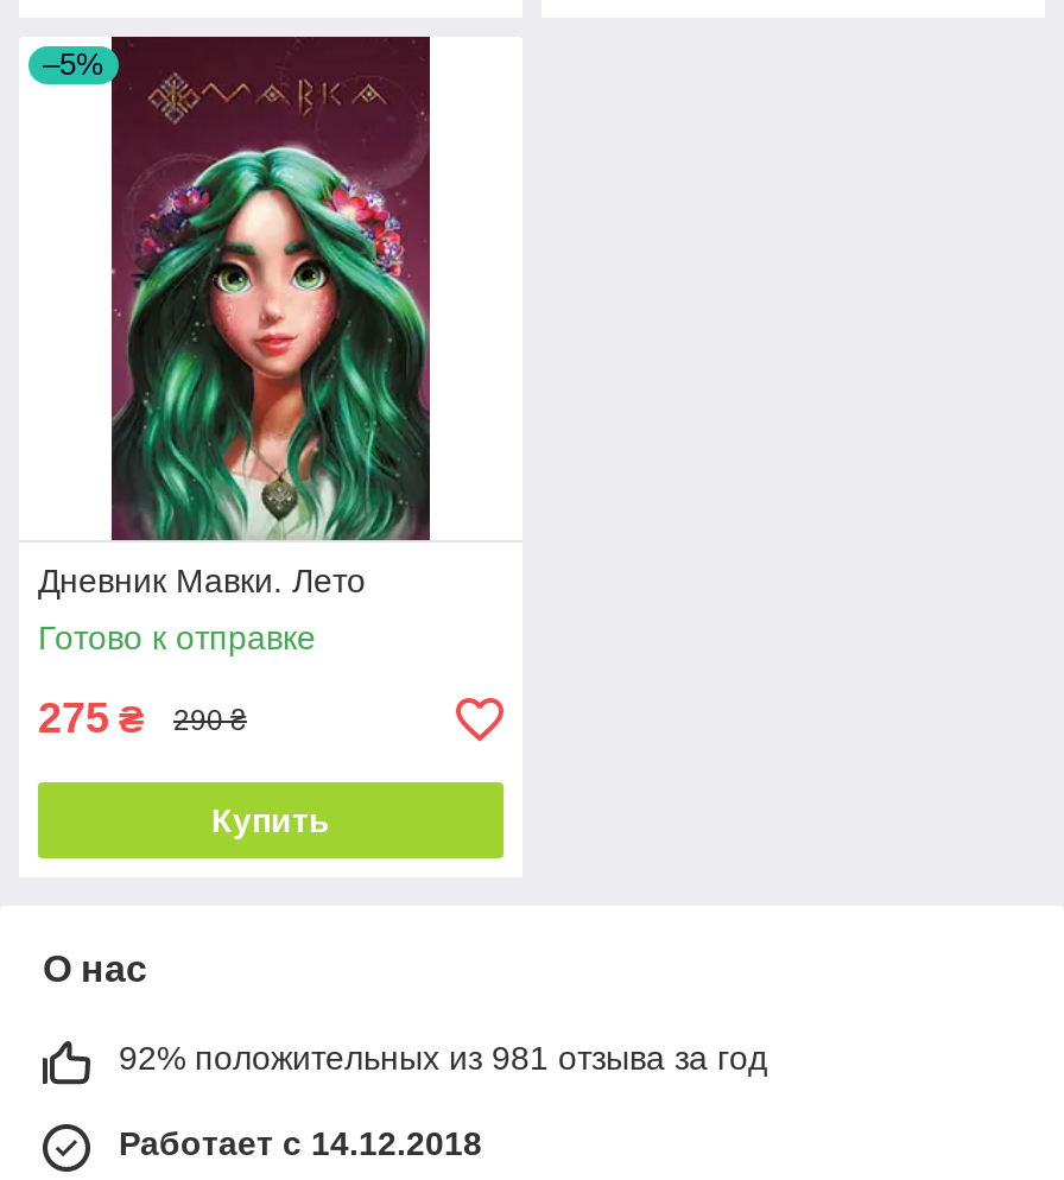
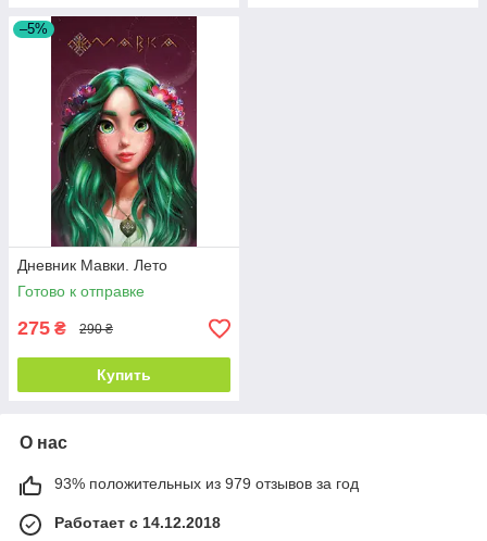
[119,1039,767,1077] 92% положительных из 981 отзыва за год -> [54,475,359,492] 93% положительных из 979 отзывов за год

